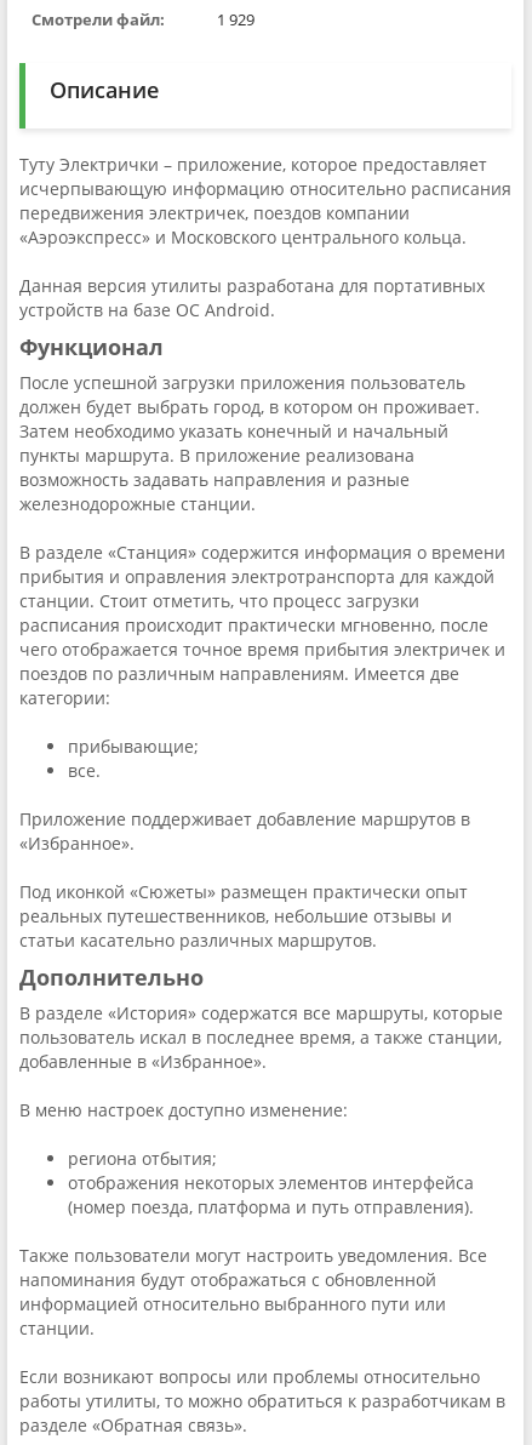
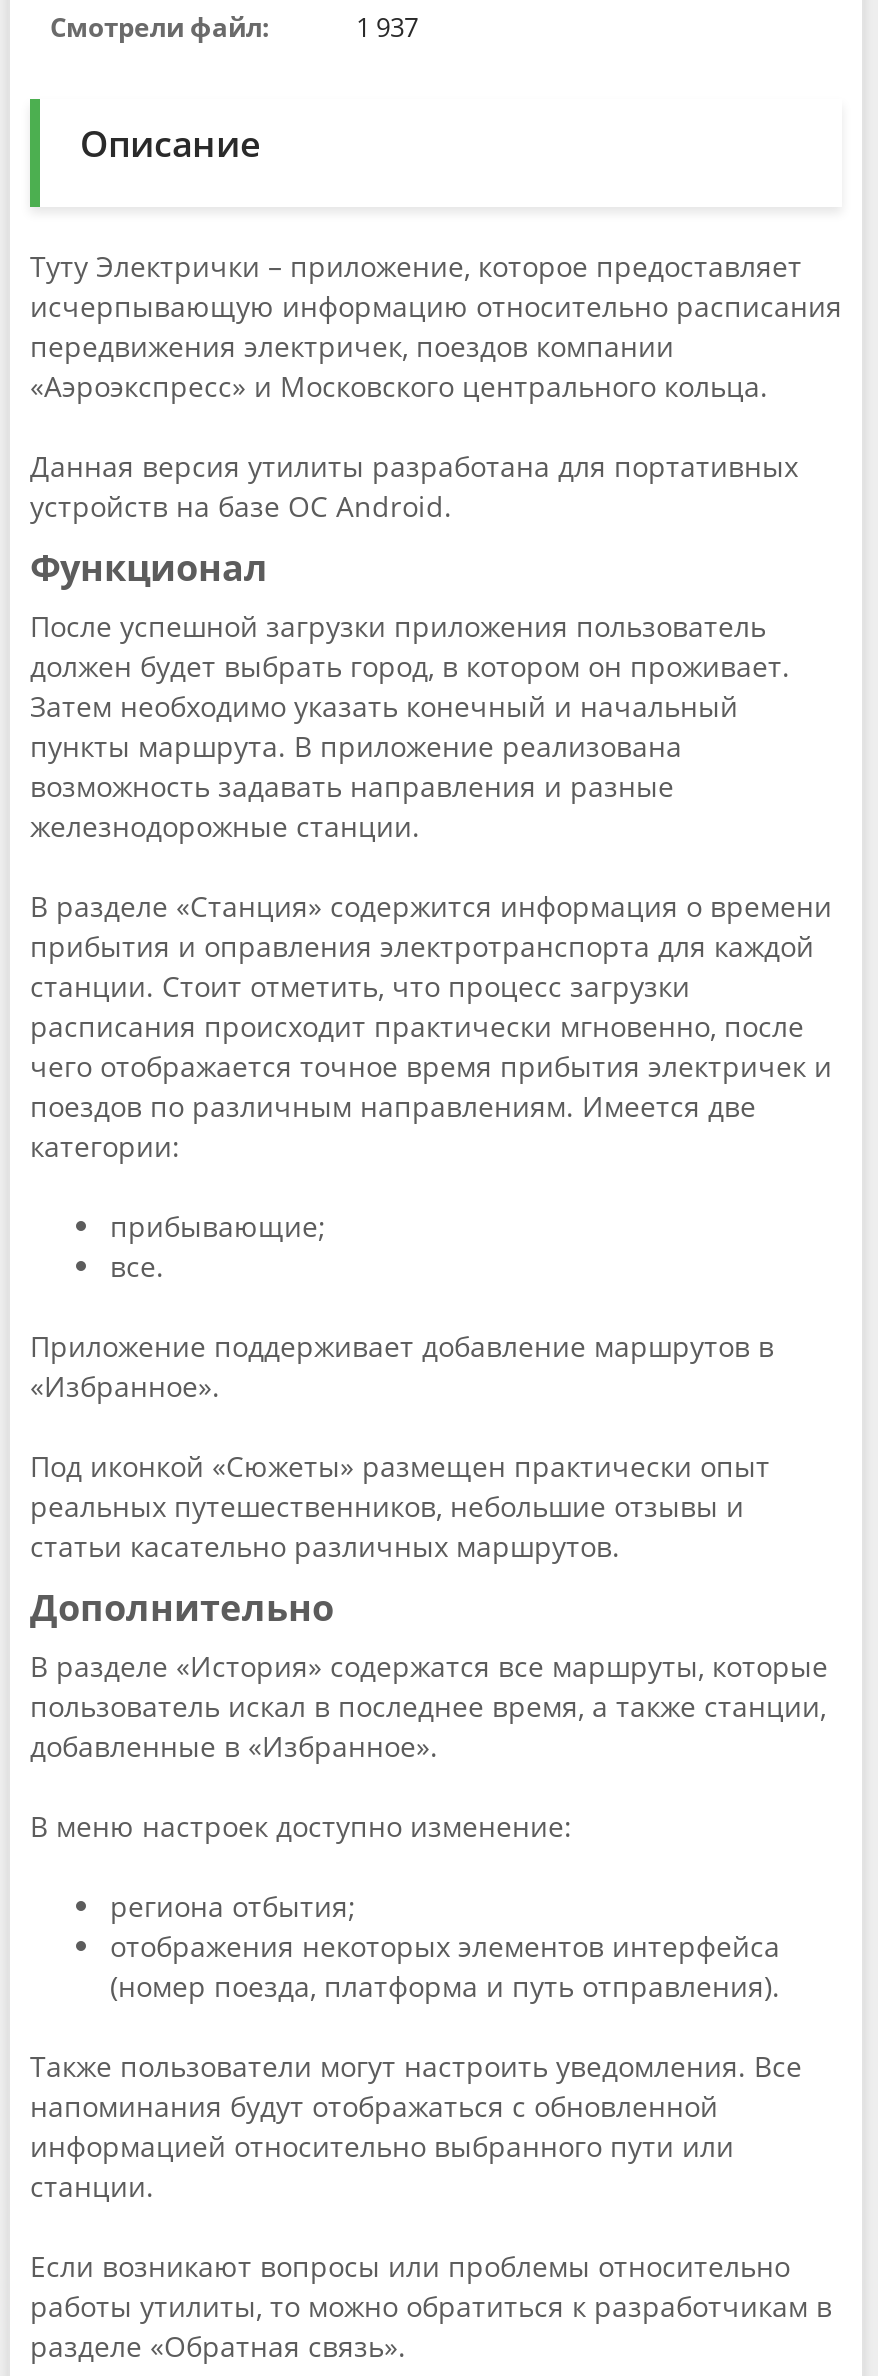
[213,8,254,30] 1 929 -> [350,9,418,45] 1 937

